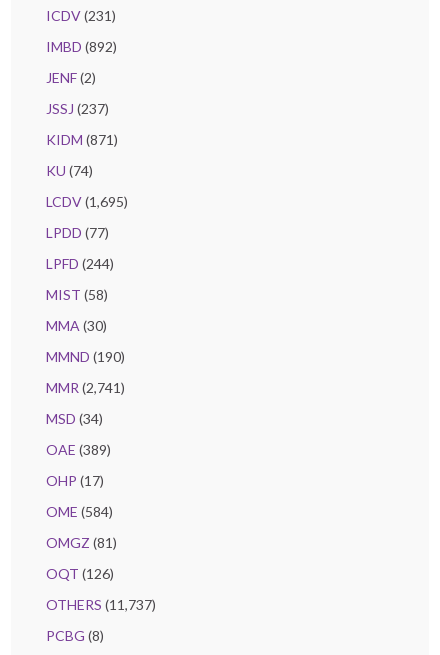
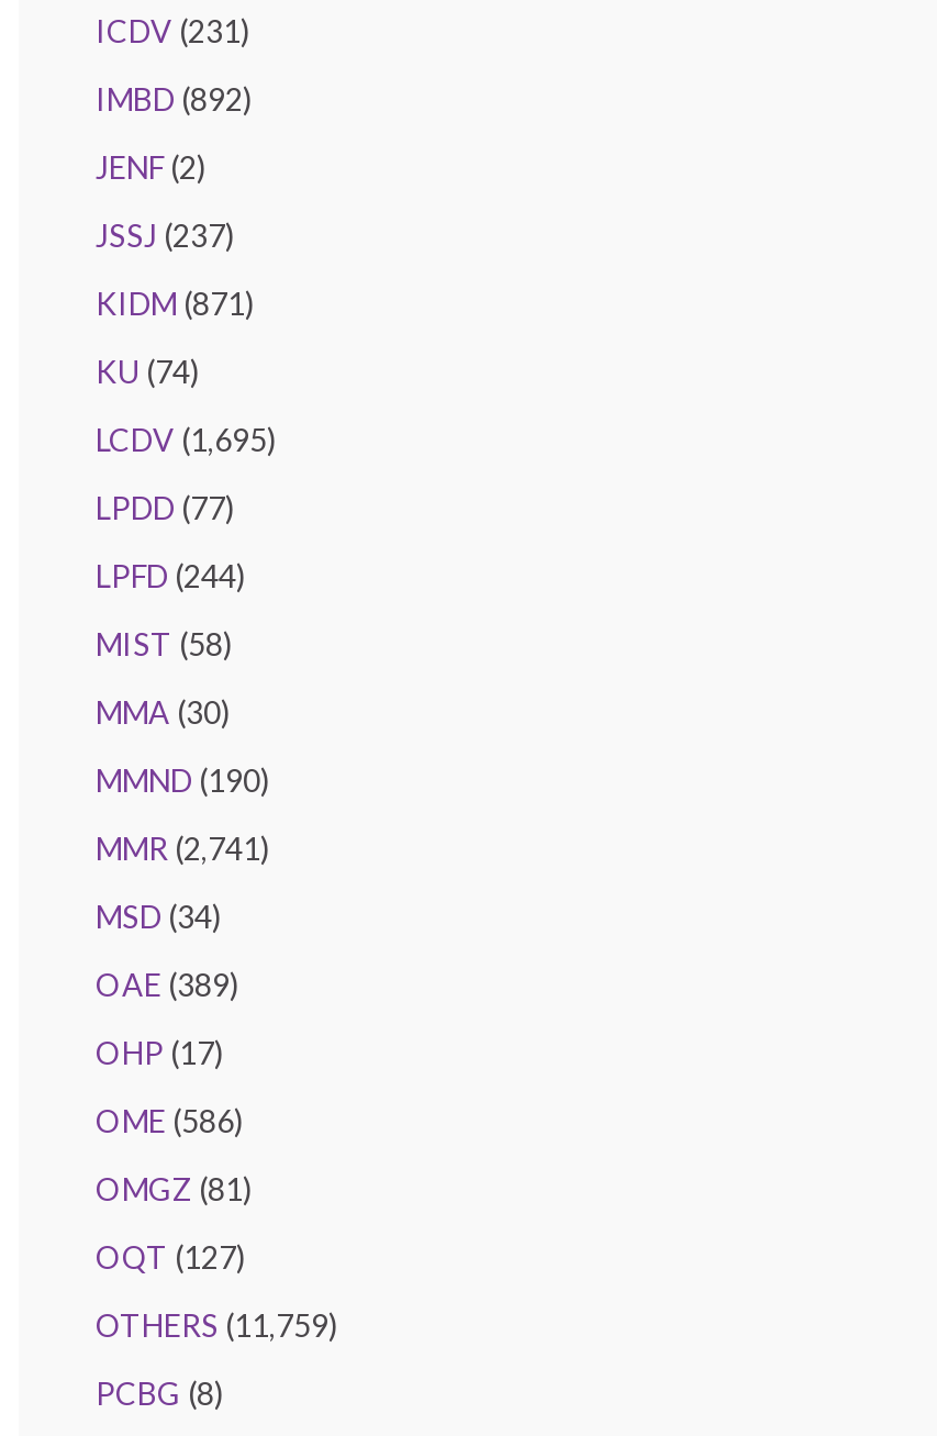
[46,503,113,520] OME (584) -> [96,1102,243,1140] OME (586)
[46,565,114,582] OQT (126) -> [96,1239,245,1276] OQT (127)
[46,596,156,613] OTHERS (11,737) -> [96,1307,337,1344] OTHERS (11,759)

